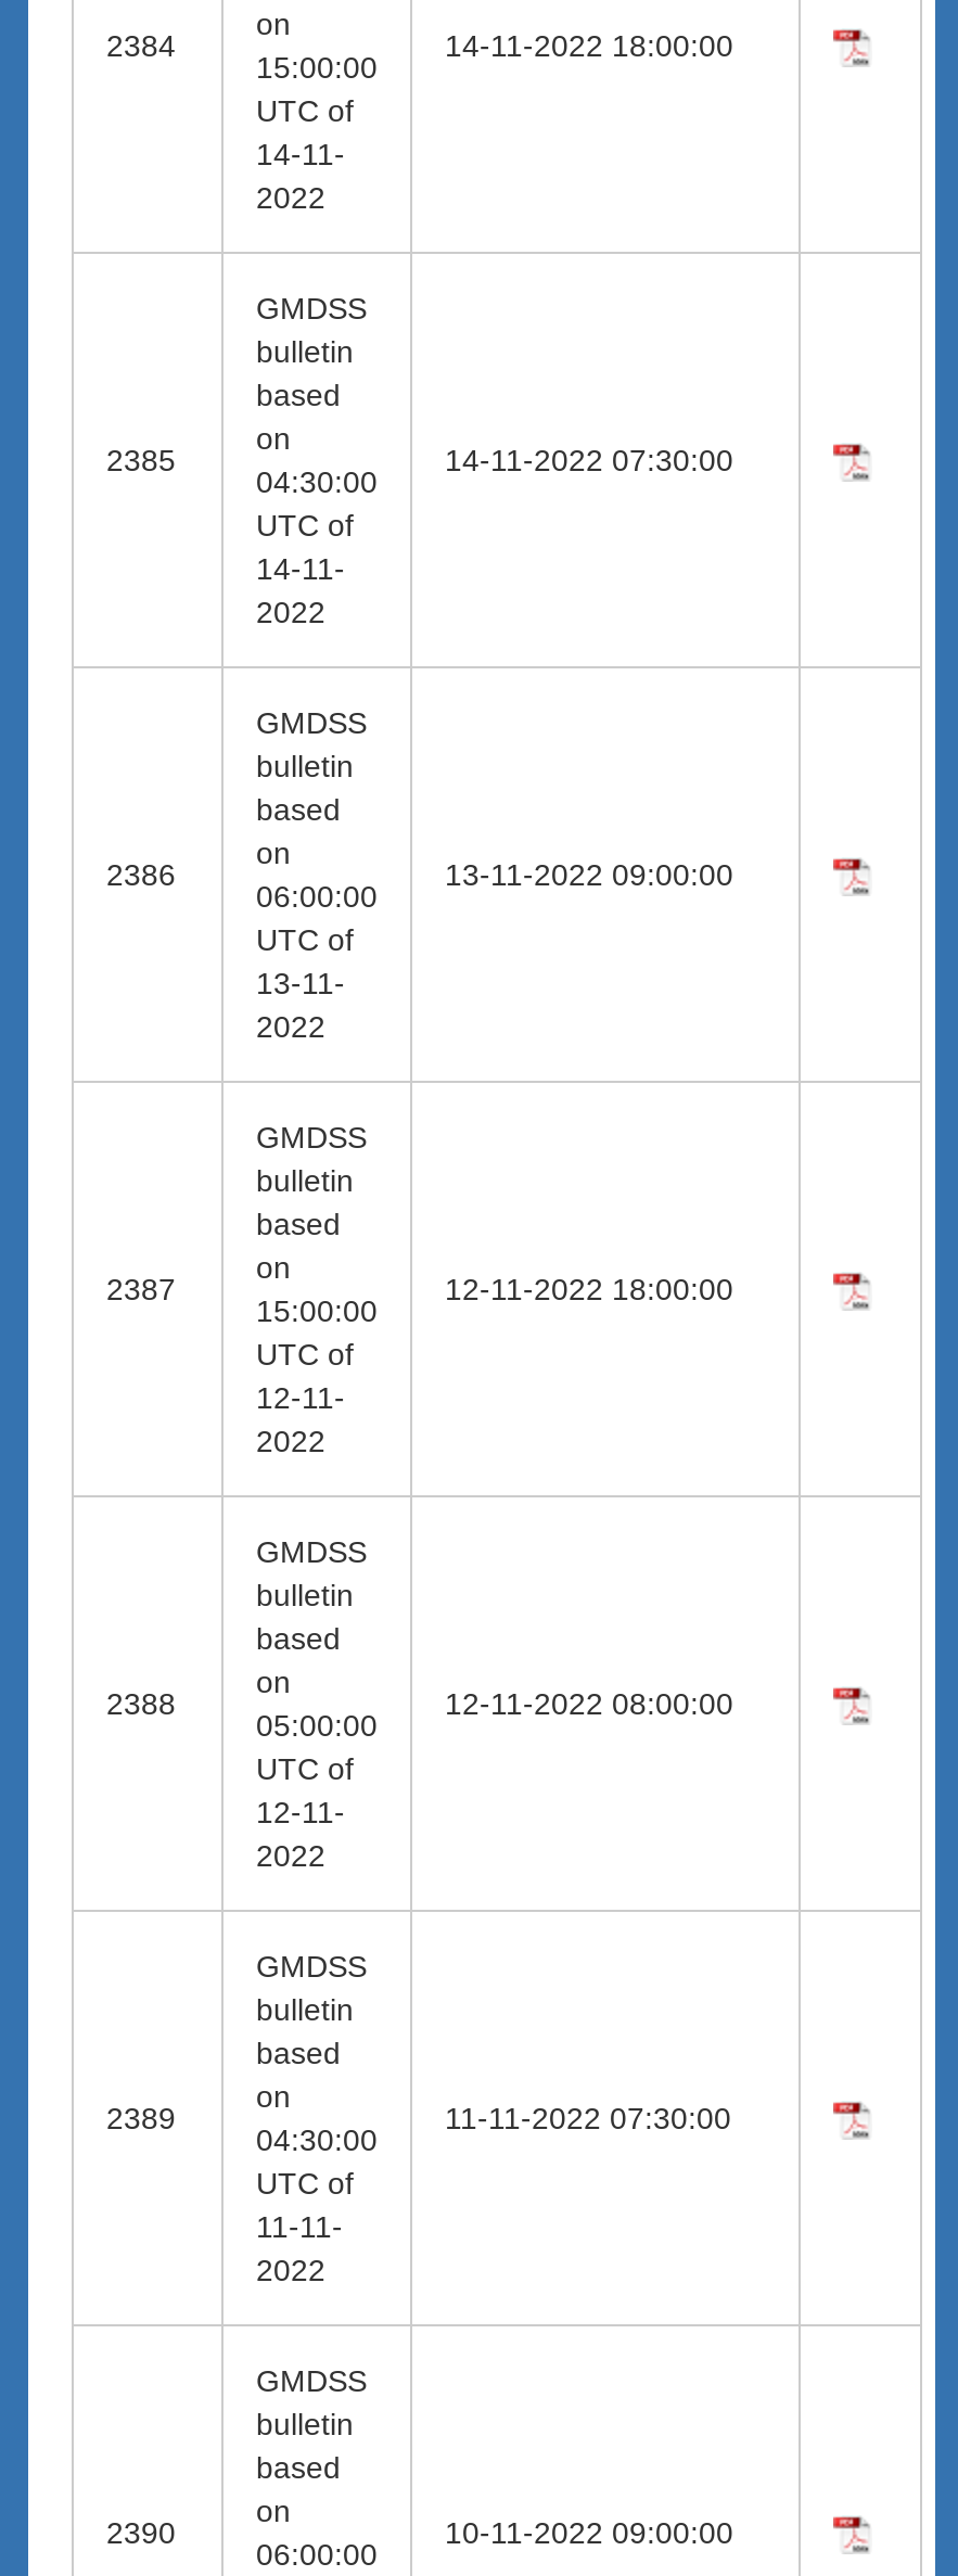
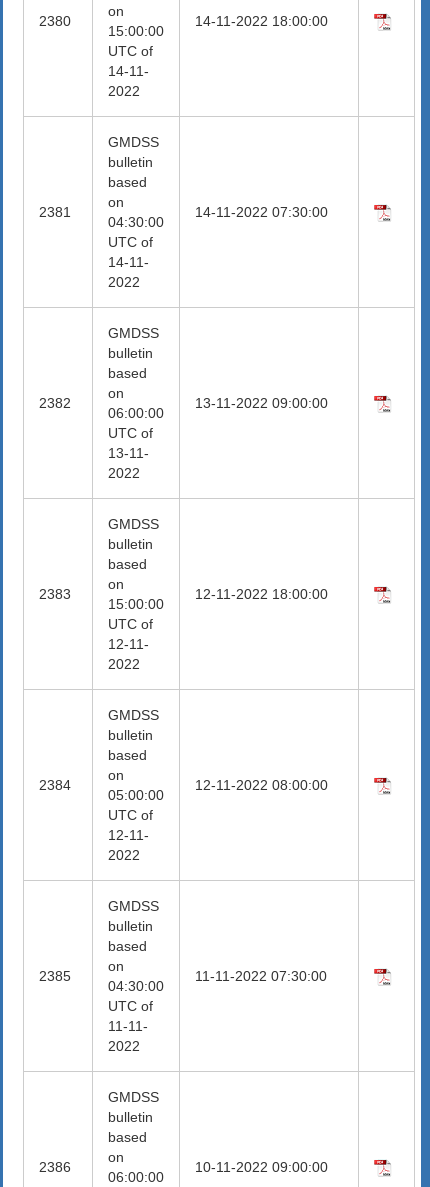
[106,27,176,62] 2384 -> [39,13,71,29] 2380
[106,442,176,477] 2385 -> [39,204,71,220] 2381
[106,856,176,891] 2386 -> [39,395,71,411] 2382
[106,1271,176,1306] 2387 -> [39,586,71,602] 2383
[106,1685,176,1720] 2388 -> [39,777,71,793] 2384
[106,2100,176,2135] 2389 -> [39,968,71,984] 2385
[106,2514,176,2549] 2390 -> [39,1159,71,1175] 2386

